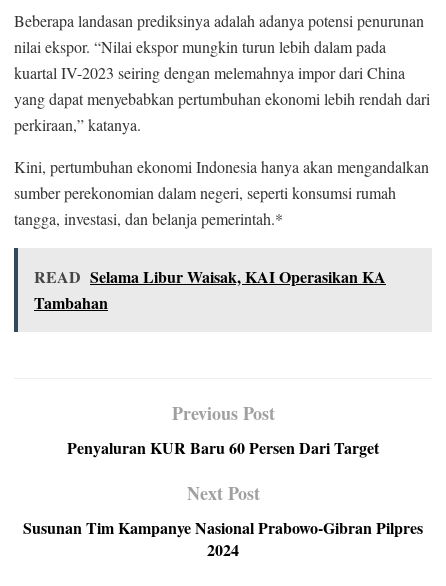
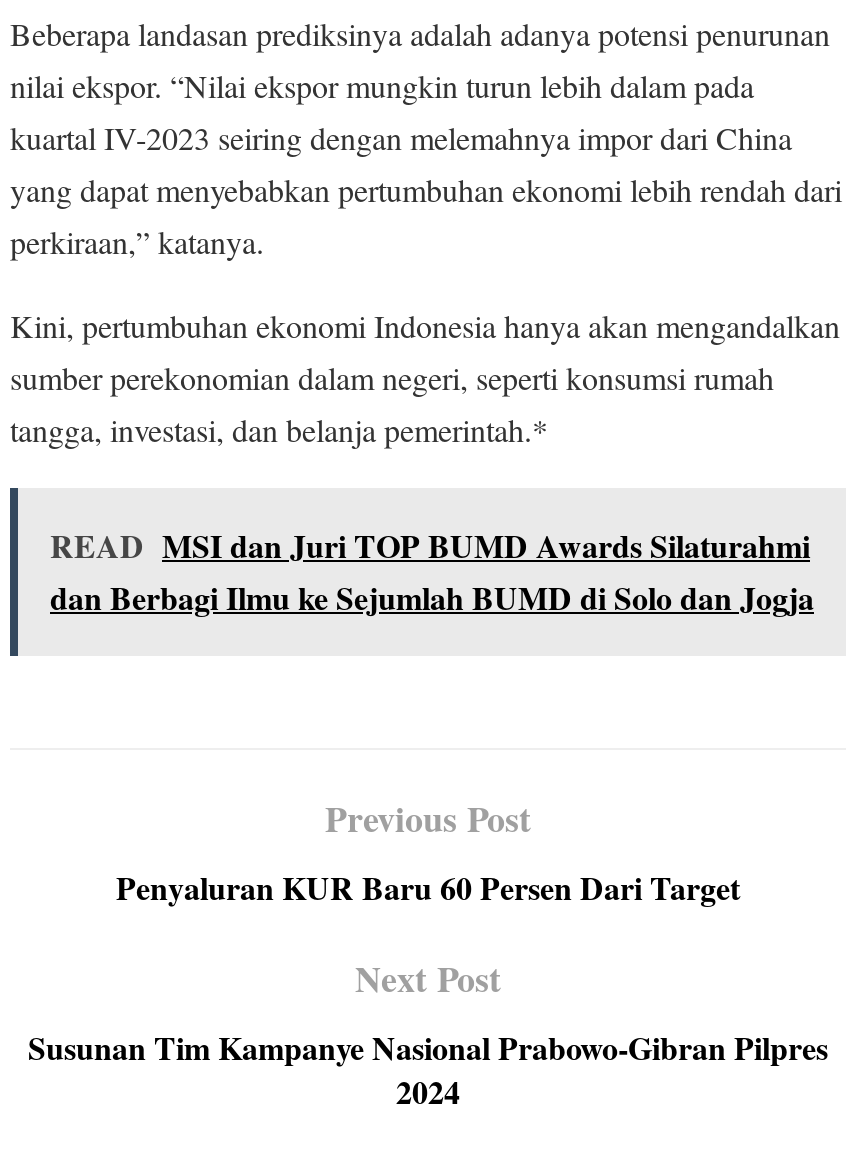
[34,265,386,314] READ Selama Libur Waisak, KAI Operasikan KA | Tambahan -> [50,523,814,621] READ MSI dan Juri TOP BUMD Awards Silaturahmi | dan Berbagi Ilmu ke Sejumlah BUMD di Solo dan Jogja

